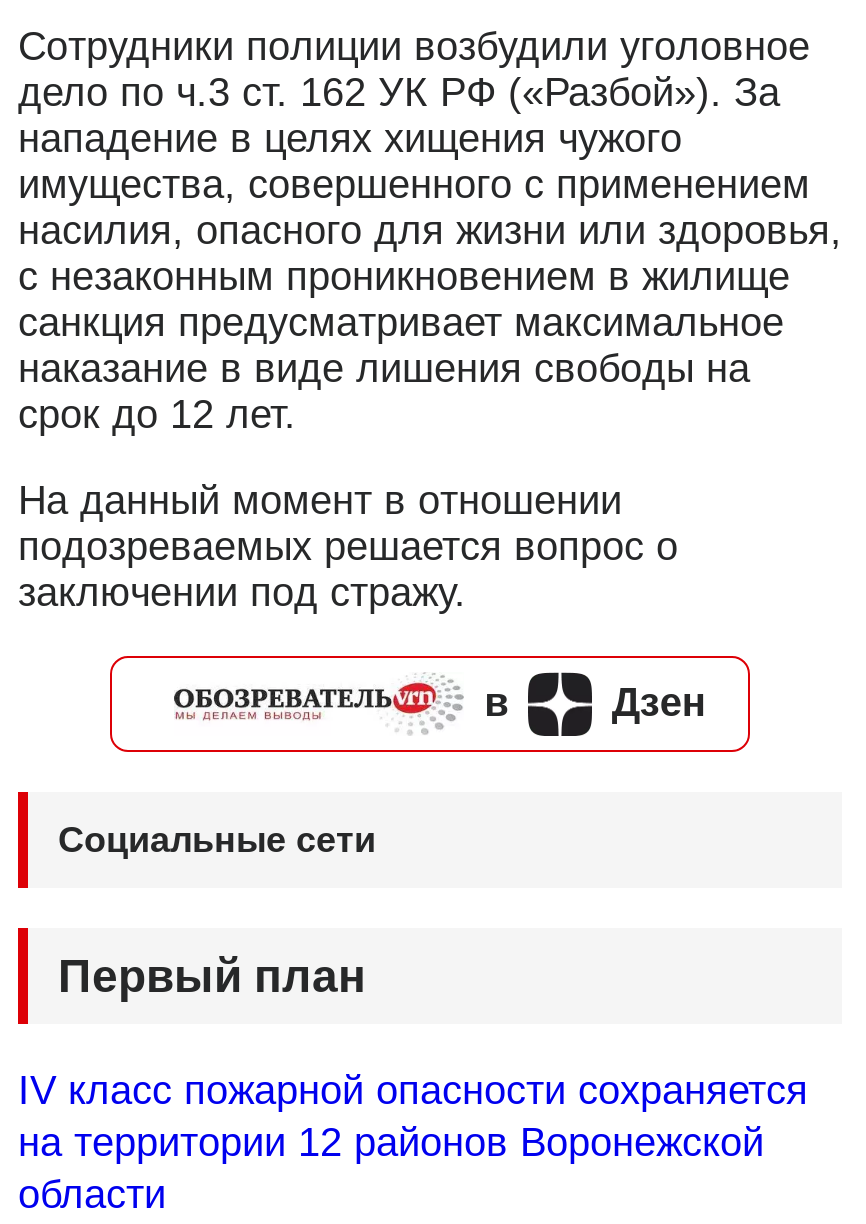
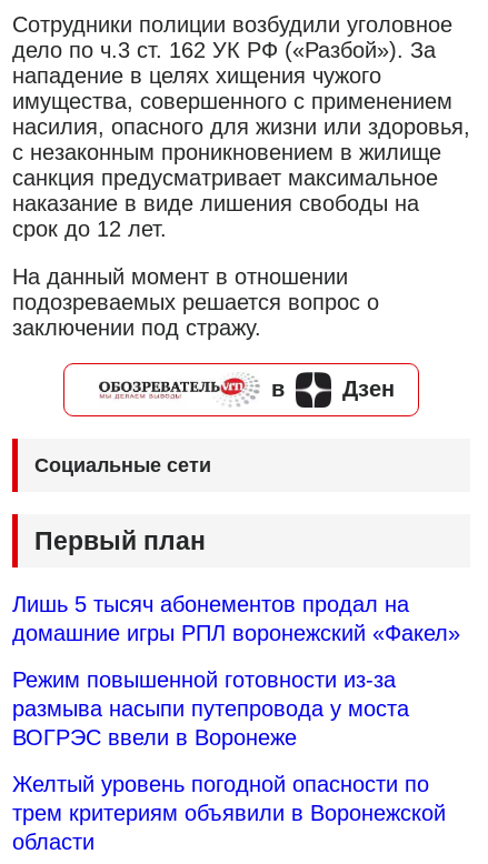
[18,1068,808,1164] IV класс пожарной опасности сохраняется | на территории 12 районов Воронежской -> [12,592,460,825] Лишь 5 тысяч абонементов продал на | домашние игры РПЛ воронежский «Факел» | Режим повышенной готовности из-за | размыва насыпи путепровода у моста | ВОГРЭС ввели в Воронеже | Желтый уровень погодной опасности по | трем критериям объявили в Воронежской

